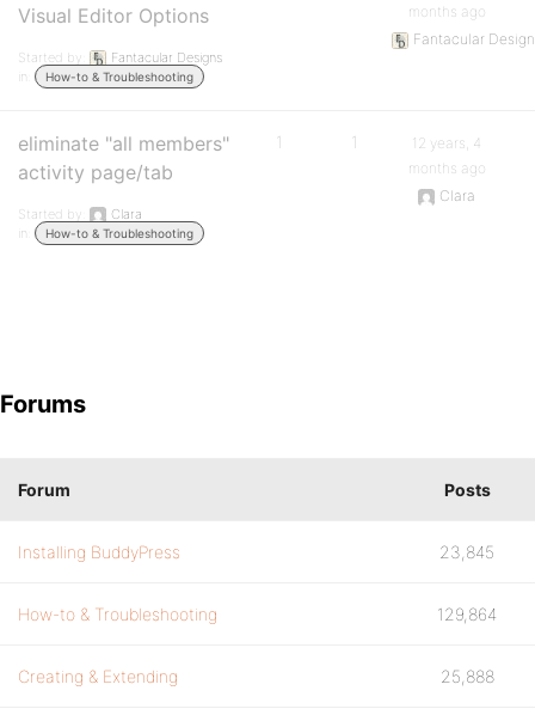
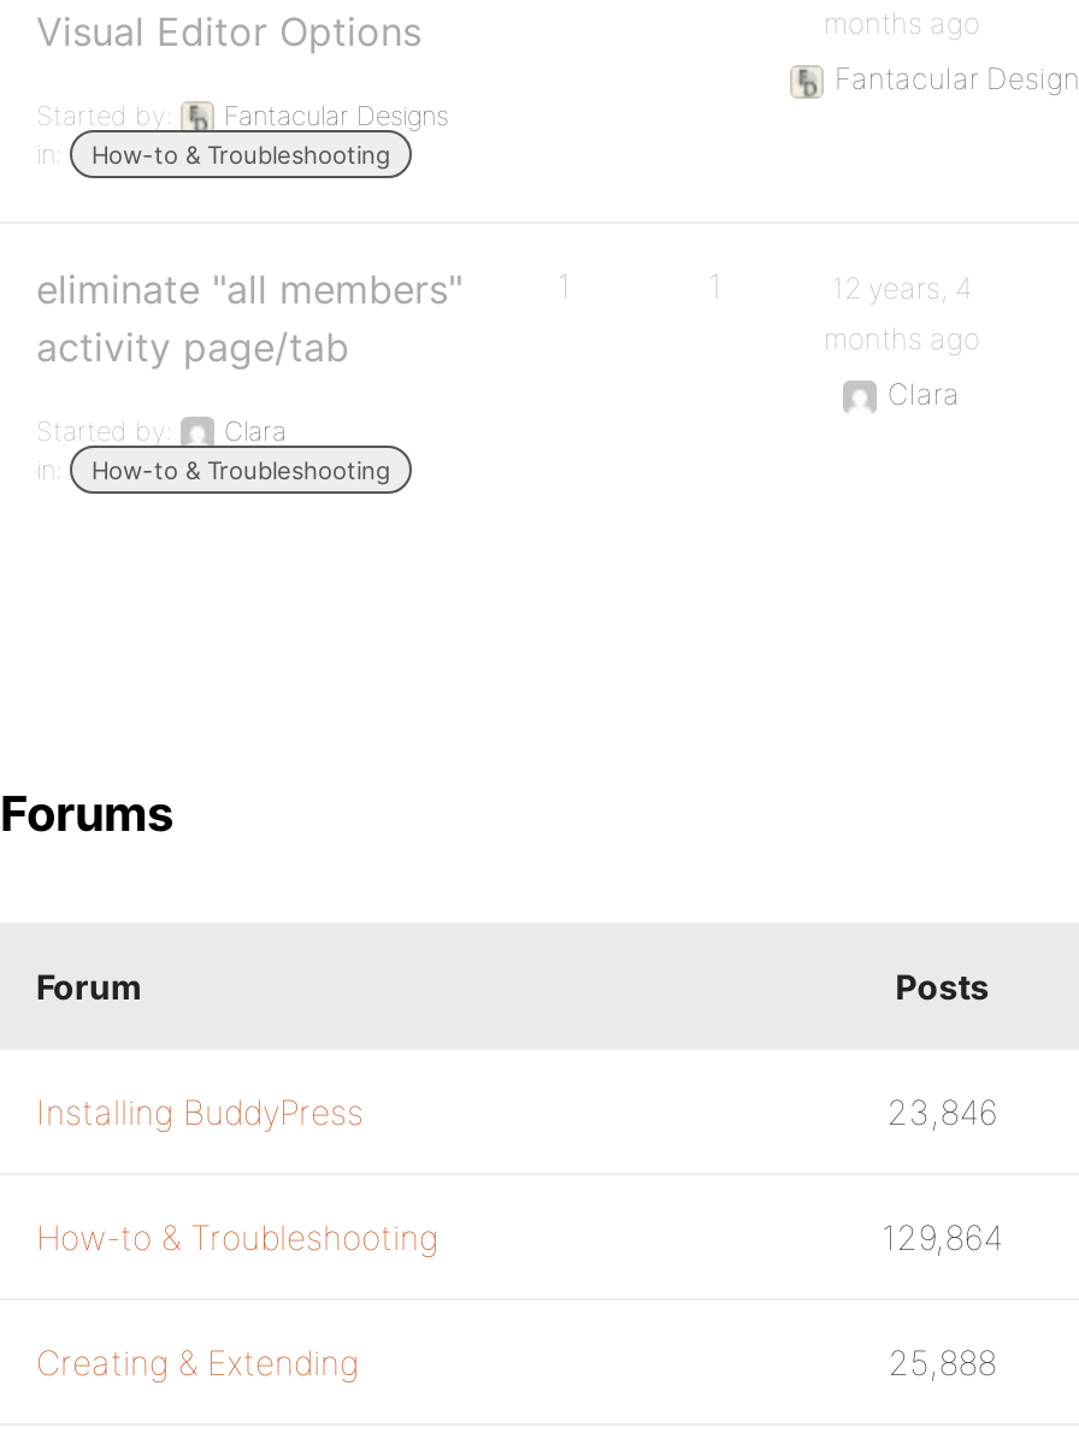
[440,542,495,562] 23,845 -> [887,1091,998,1132] 23,846

